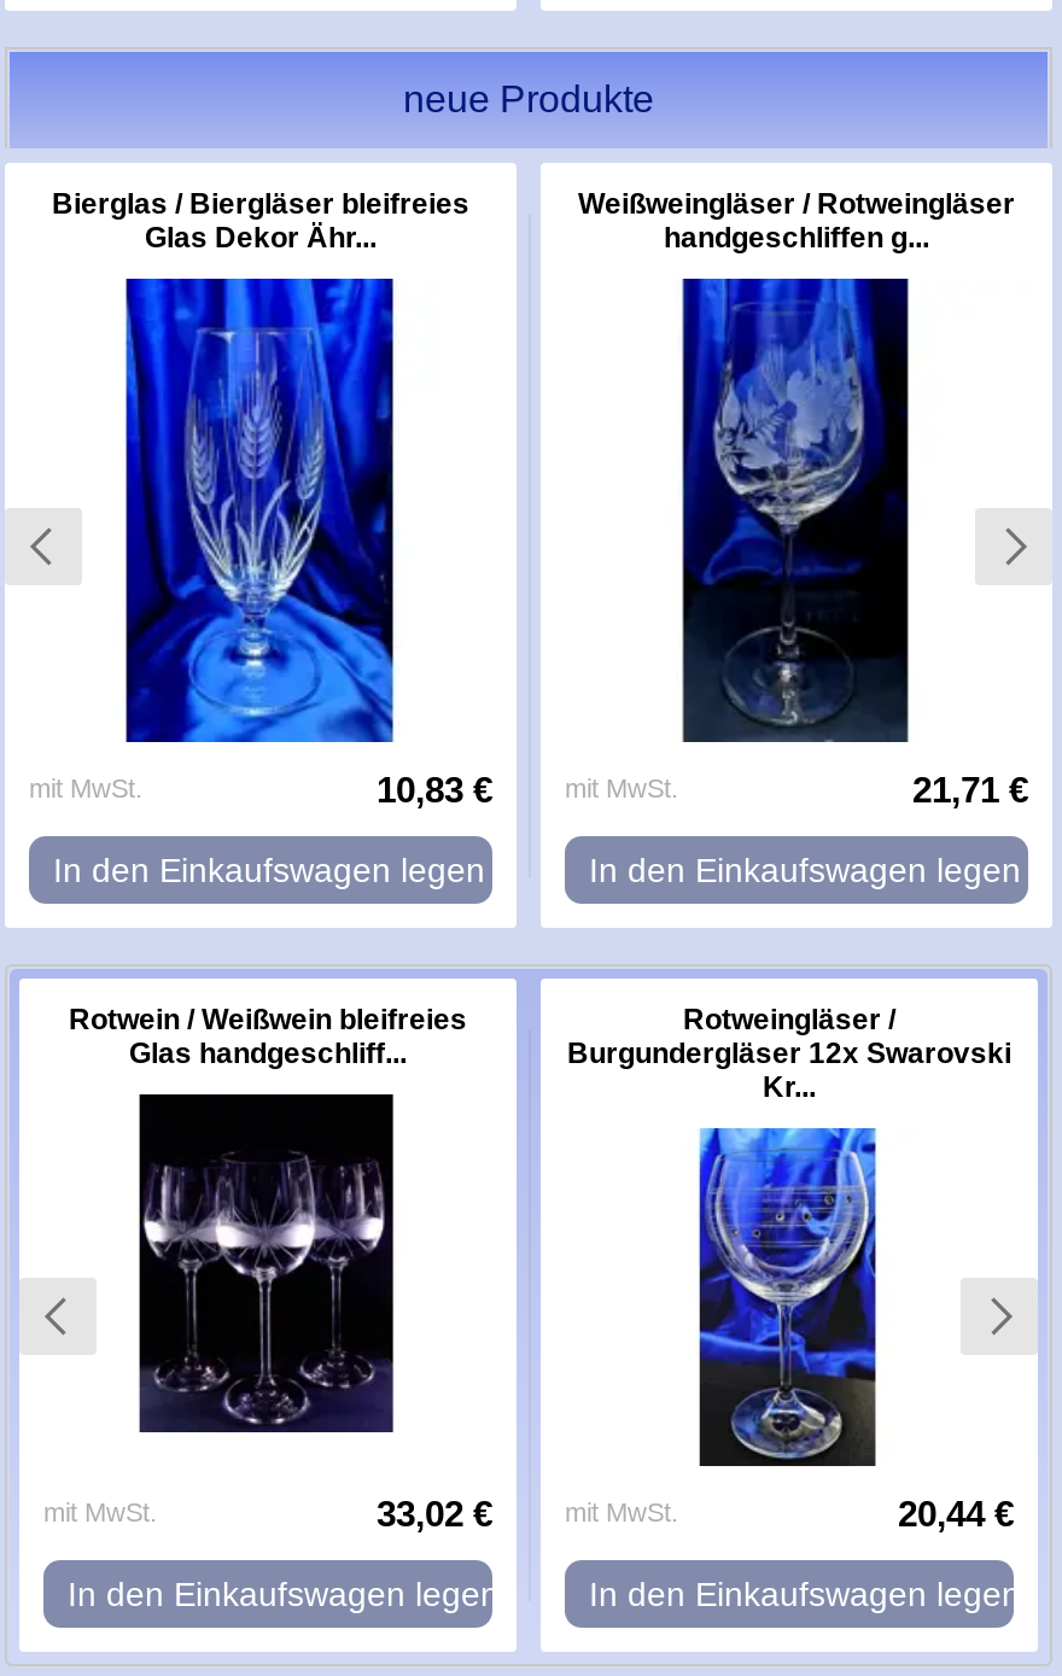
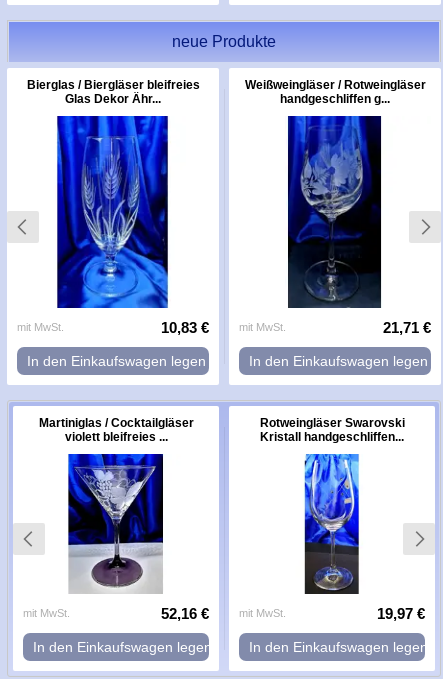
[69,1004,467,1071] Rotwein / Weißwein bleifreies | Glas handgeschliff... -> [38,416,193,444] Martiniglas / Cocktailgläser | violett bleifreies ...
[567,1004,1011,1105] Rotweingläser / | Burgundergläser 12x Swarovski | Kr... -> [259,416,404,444] Rotweingläser Swarovski | Kristall handgeschliffen...
[138,1123,492,1535] [image] | 33,02 € -> [63,453,209,622] [image] | 52,16 €
[698,1126,1014,1535] [image] | 20,44 € -> [295,455,425,622] [image] | 19,97 €

